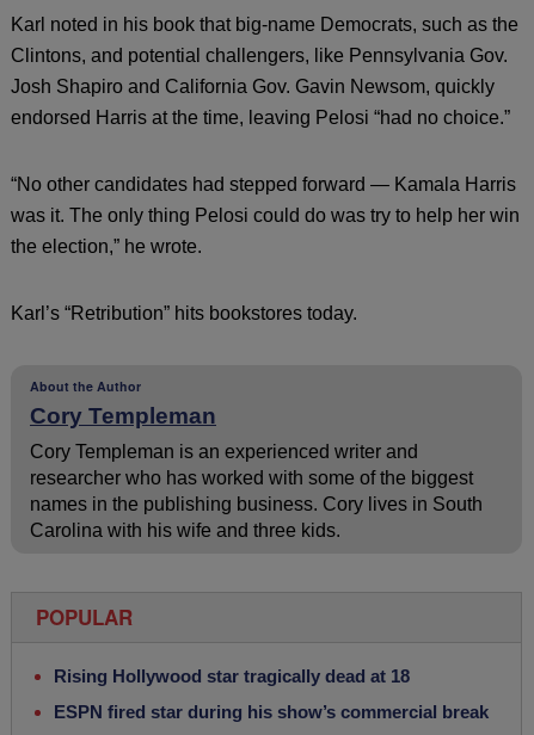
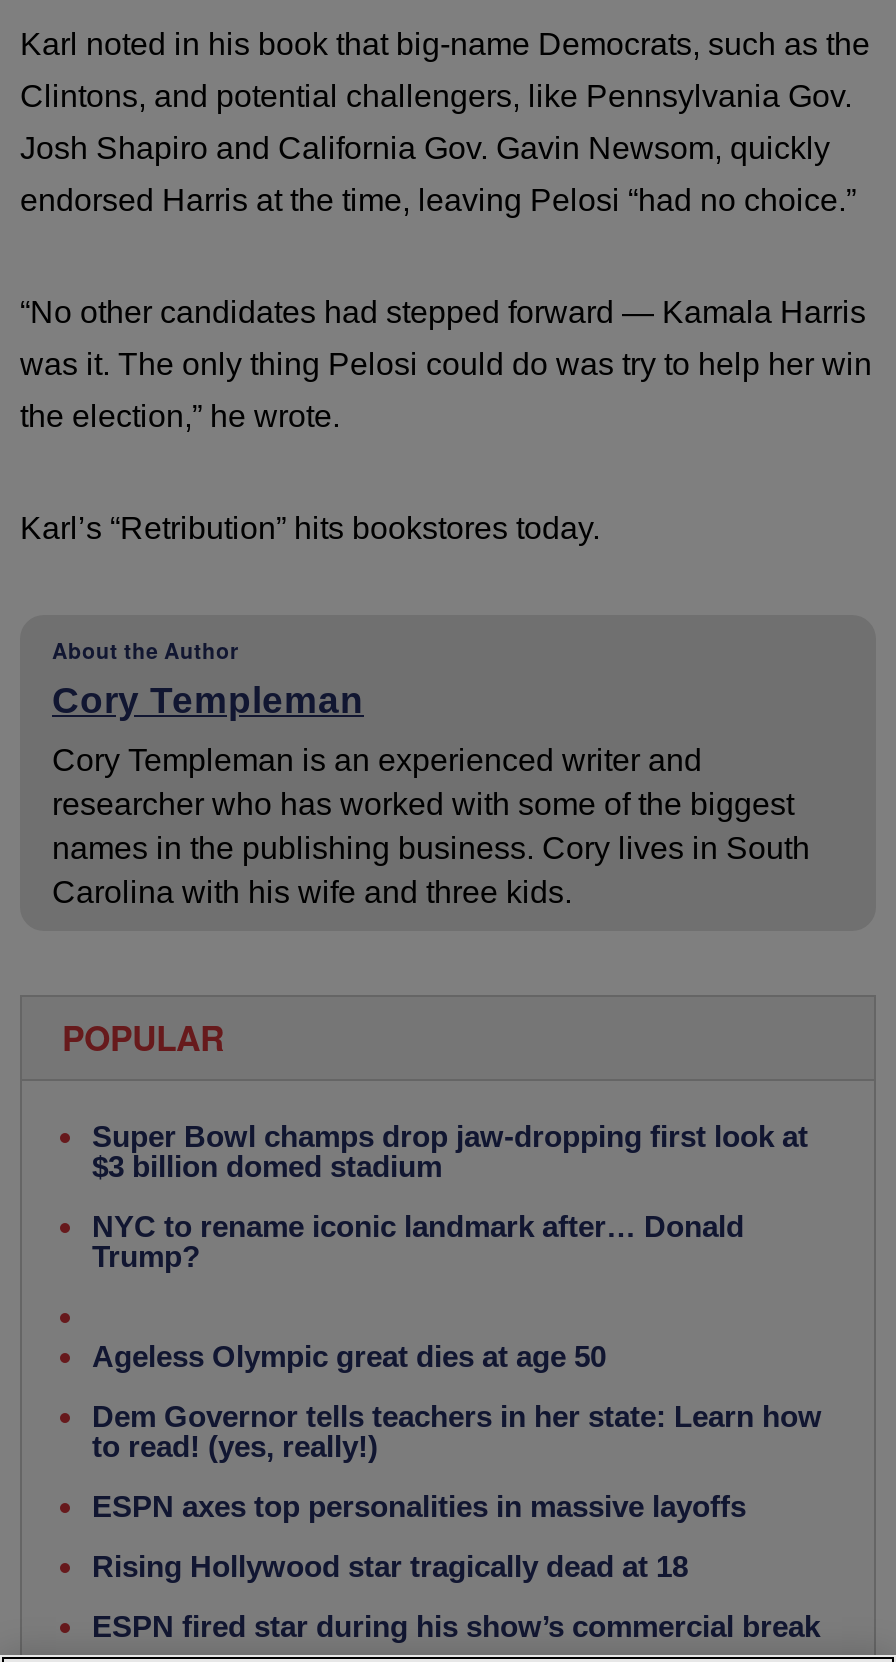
none -> [92,1120,822,1524] Super Bowl champs drop jaw-dropping first look at | $3 billion domed stadium | NYC to rename iconic landmark after… Donald | Trump? | Ageless Olympic great dies at age 50 | Dem Governor tells teachers in her state: Learn how | to read! (yes, really!) | ESPN axes top personalities in massive layoffs

